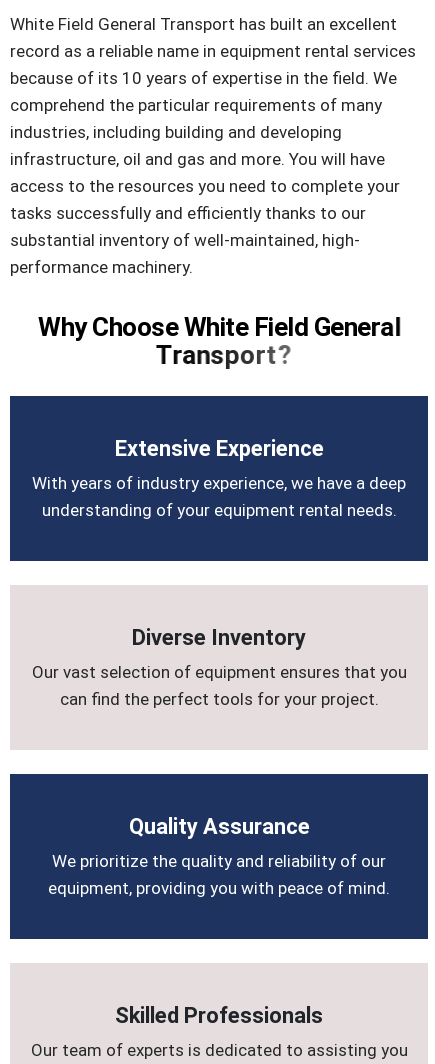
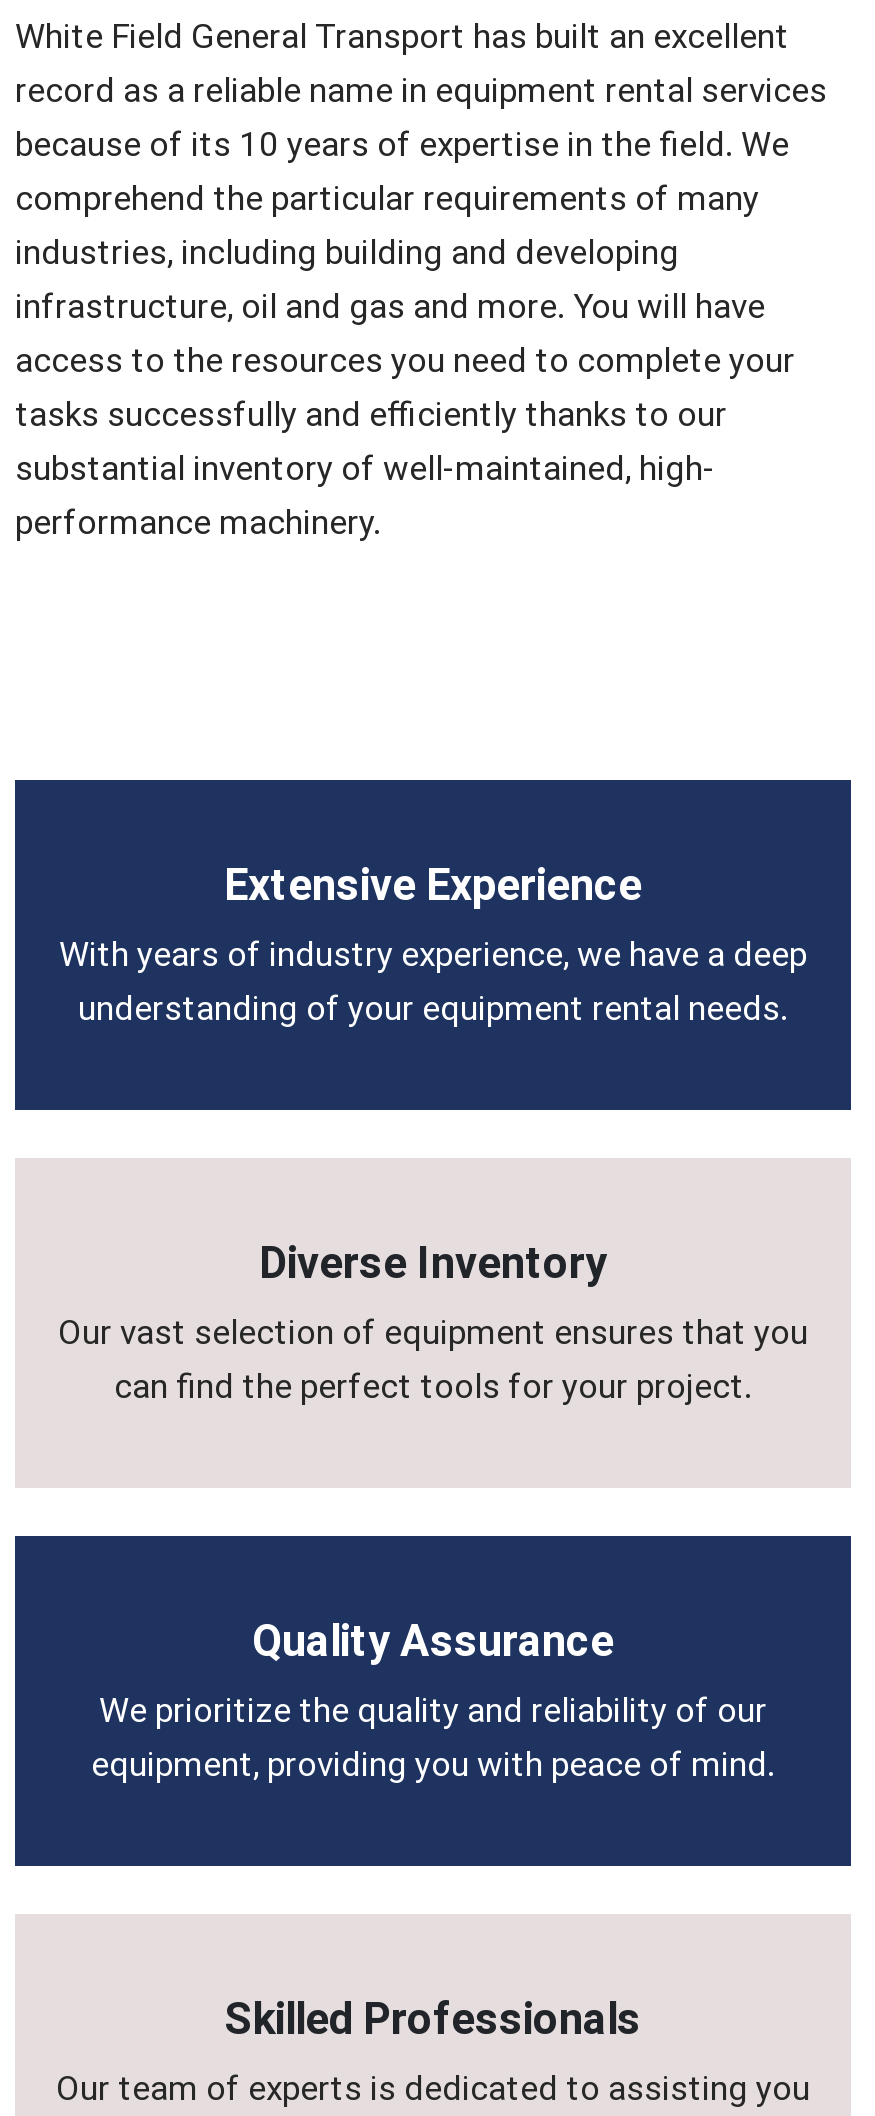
[38,312,400,370] Why Choose White Field General | Transport? -> none

